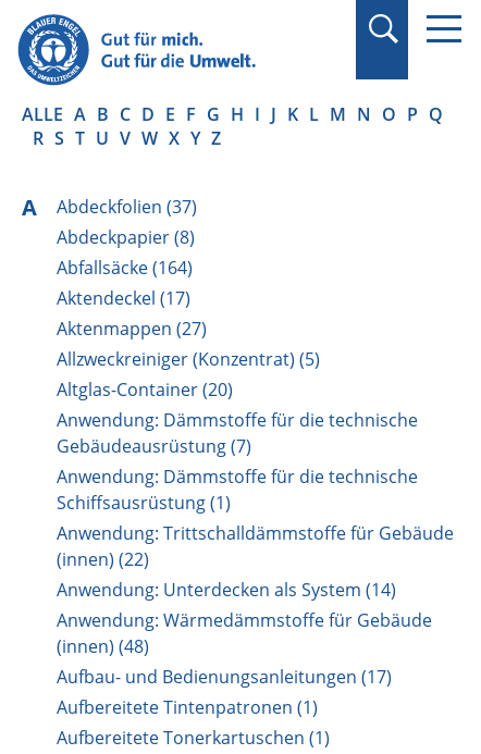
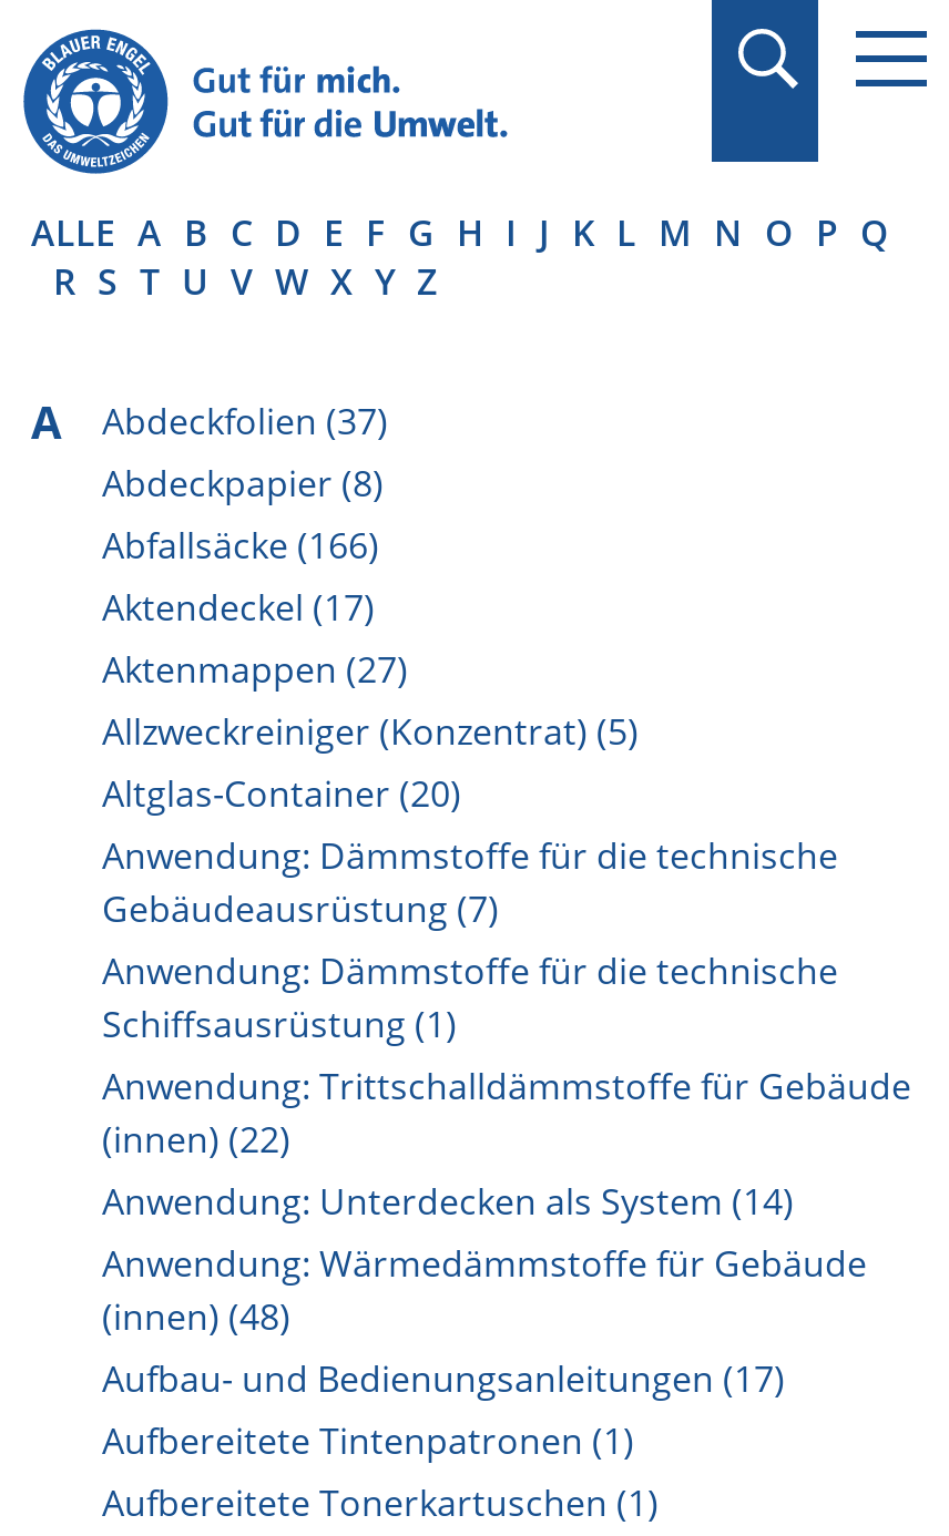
[57,256,193,280] Abfallsäcke (164) -> [102,521,379,570] Abfallsäcke (166)

